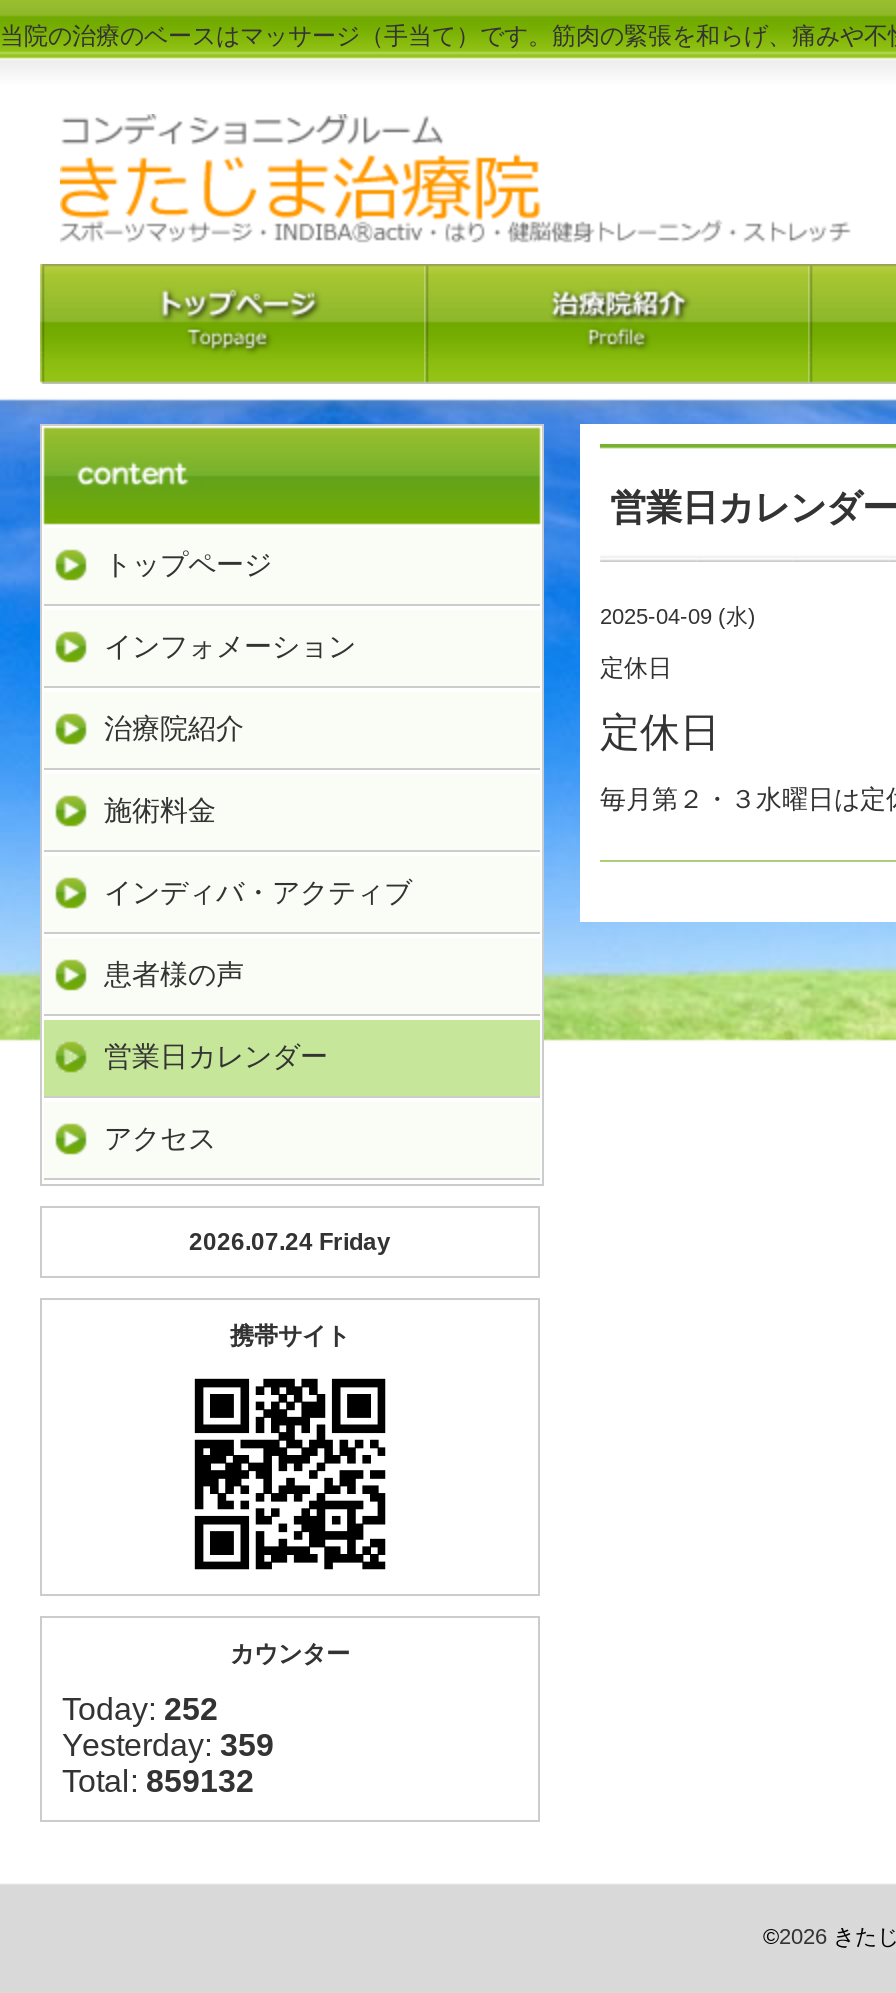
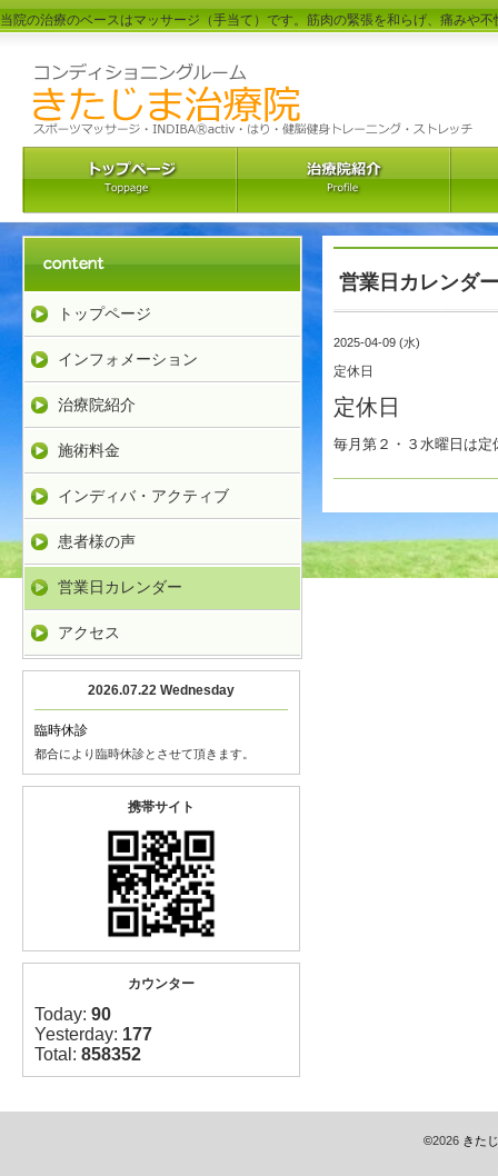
[189,1228,391,1256] 2026.07.24 Friday -> [34,682,255,760] 2026.07.22 Wednesday | 臨時休診 | 都合により臨時休診とさせて頂きます。
[62,1692,218,1726] Today: 252 -> [34,1005,111,1024] Today: 90
[62,1728,274,1762] Yesterday: 359 -> [34,1025,152,1044] Yesterday: 177
[62,1764,254,1798] Total: 859132 -> [34,1045,141,1064] Total: 858352

